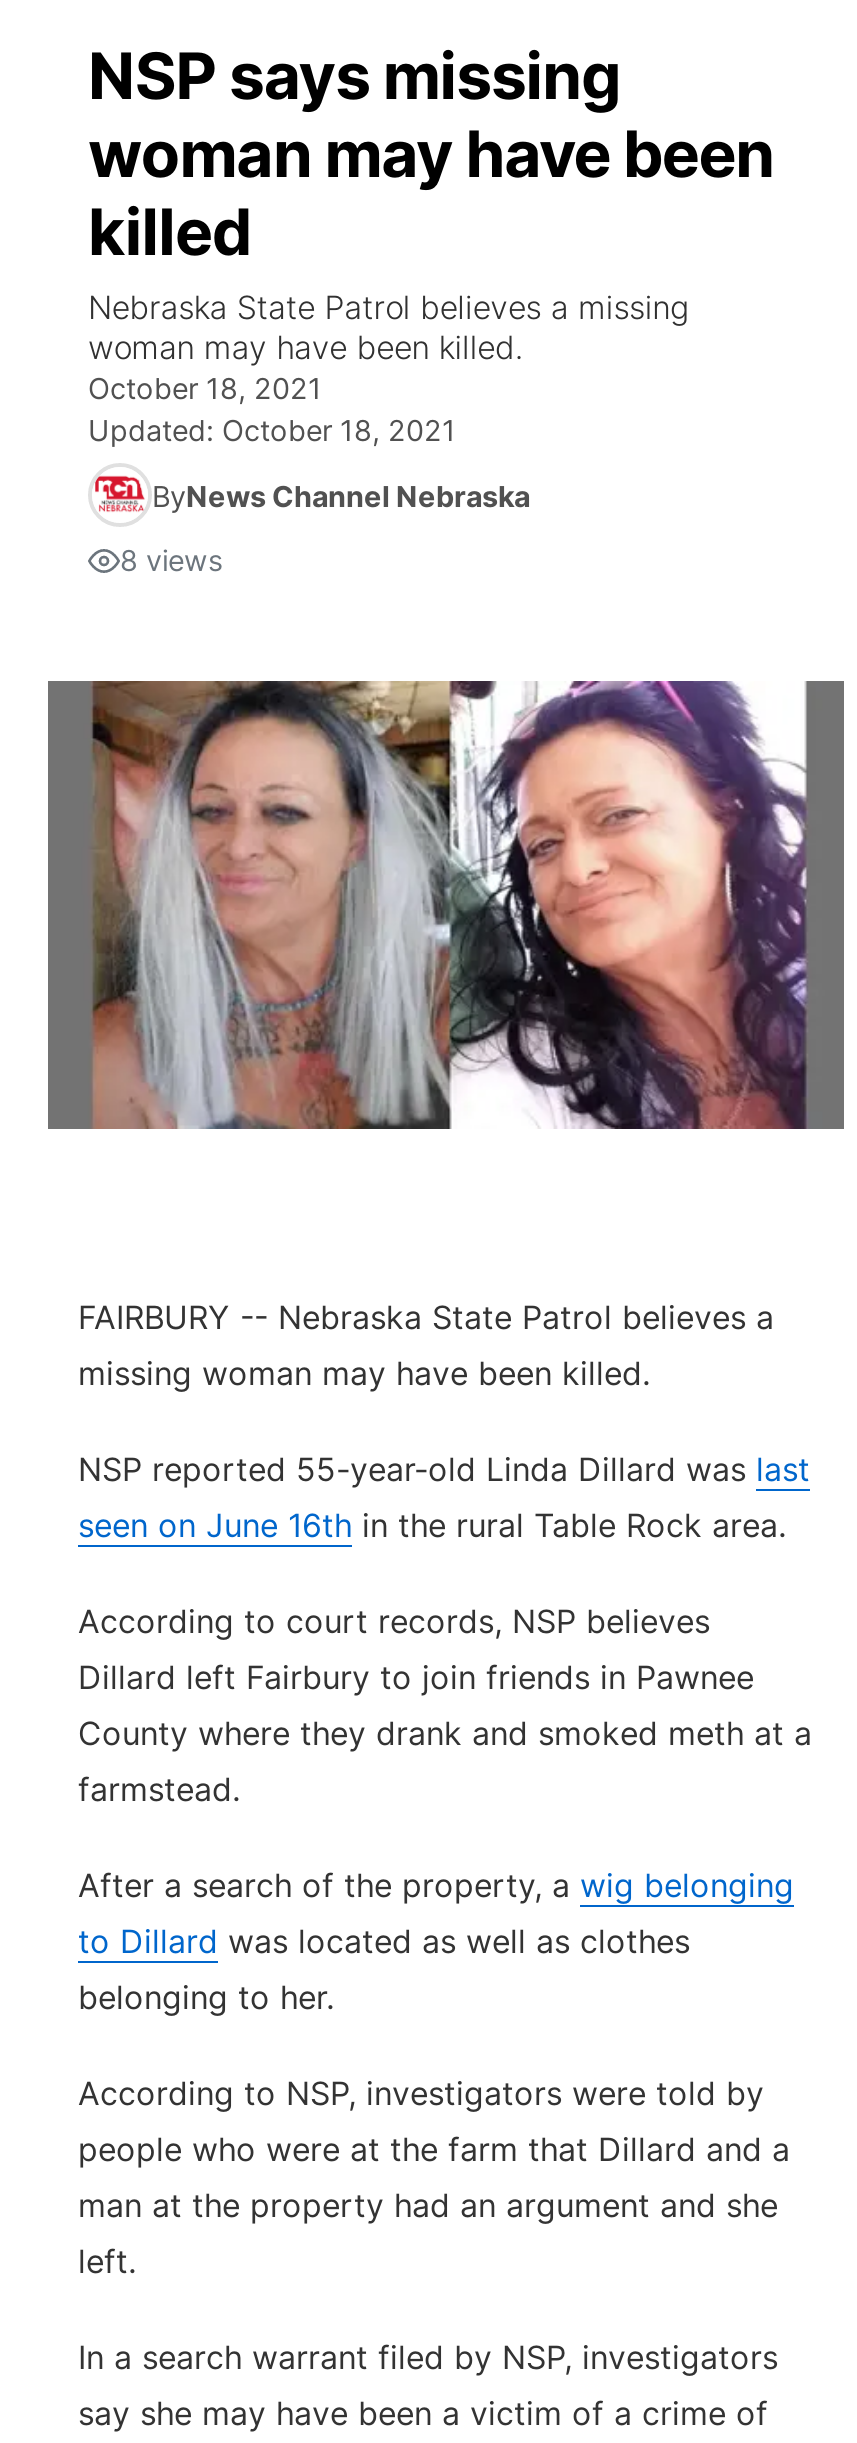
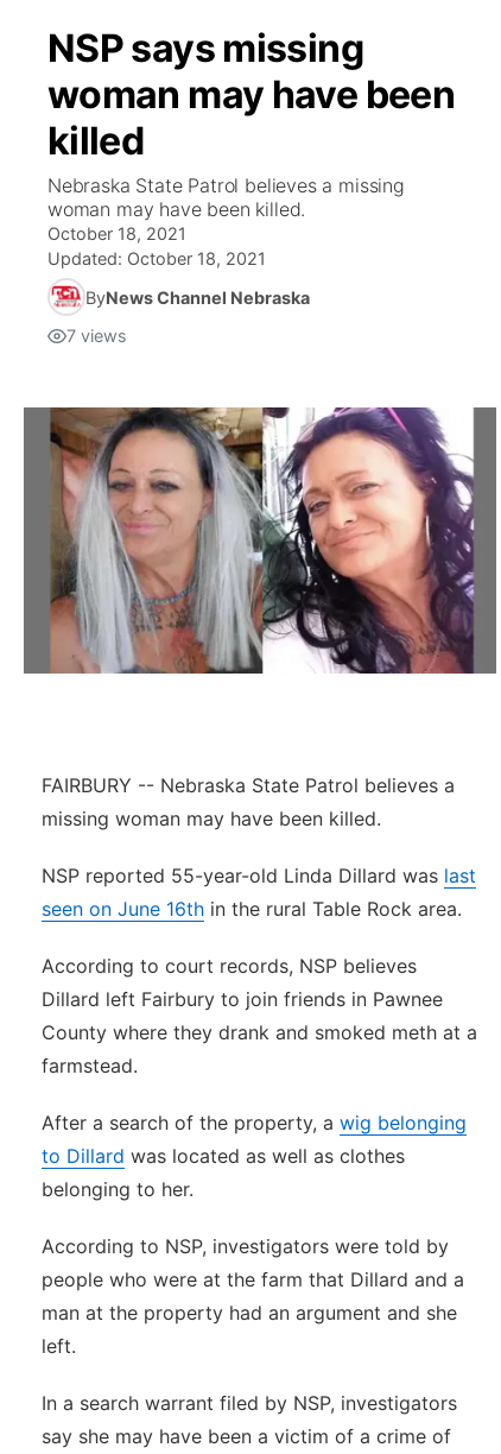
[120,543,224,577] 8 views -> [66,325,127,346] 7 views

